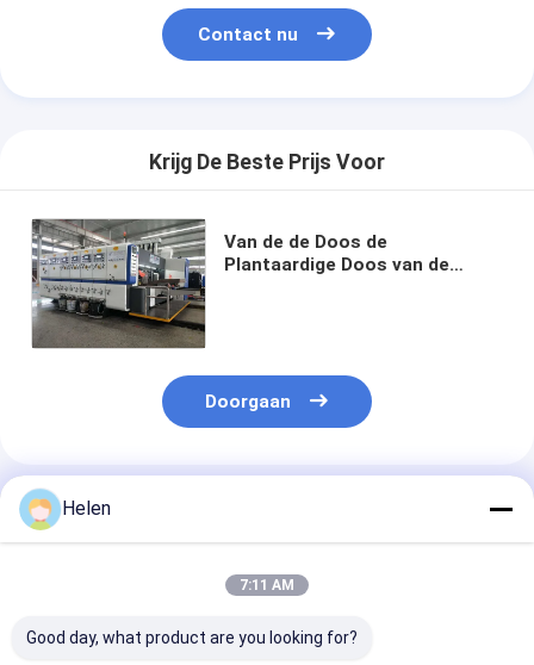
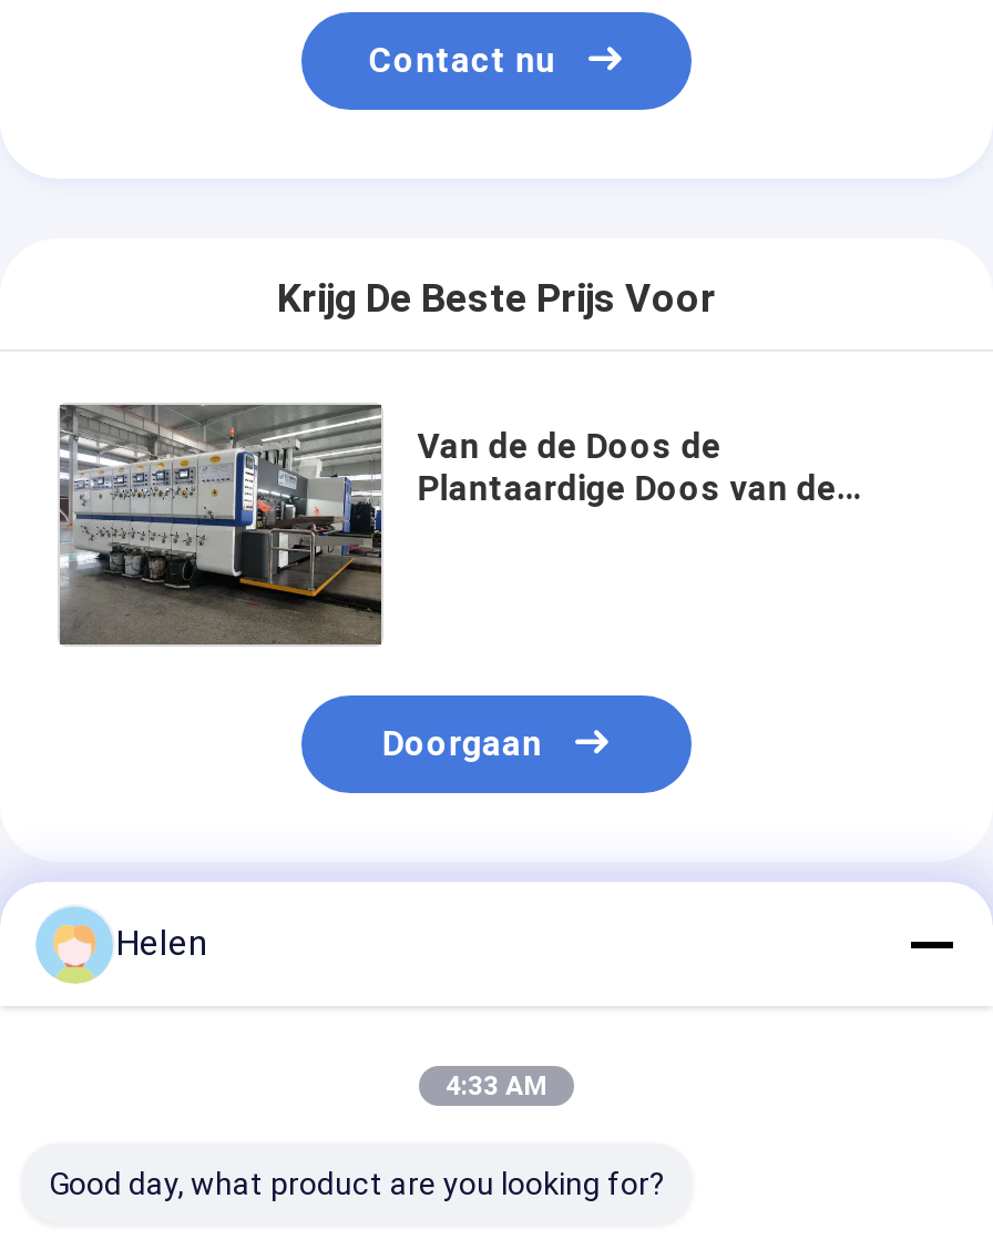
[240,577,294,593] 7:11 AM -> [446,1070,547,1101] 4:33 AM

